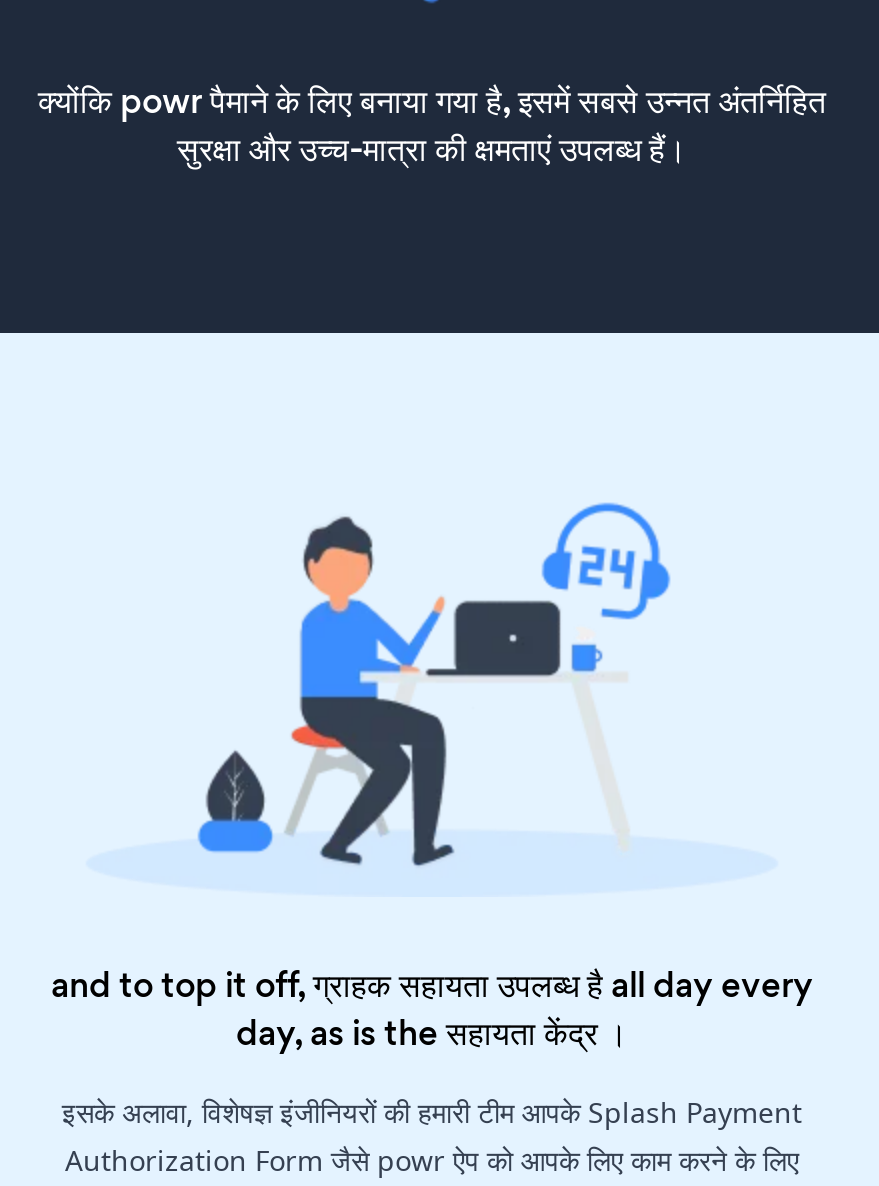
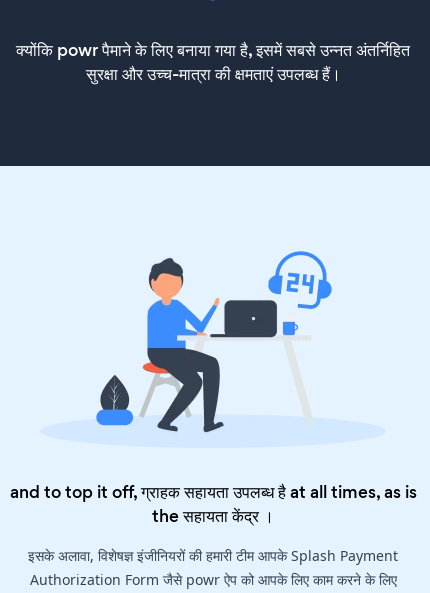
[51,961,813,1057] and to top it off, ग्राहक सहायता उपलब्ध है all day every | day, as is the सहायता केंद्र । -> [9,480,416,528] and to top it off, ग्राहक सहायता उपलब्ध है at all times, as is | the सहायता केंद्र ।

